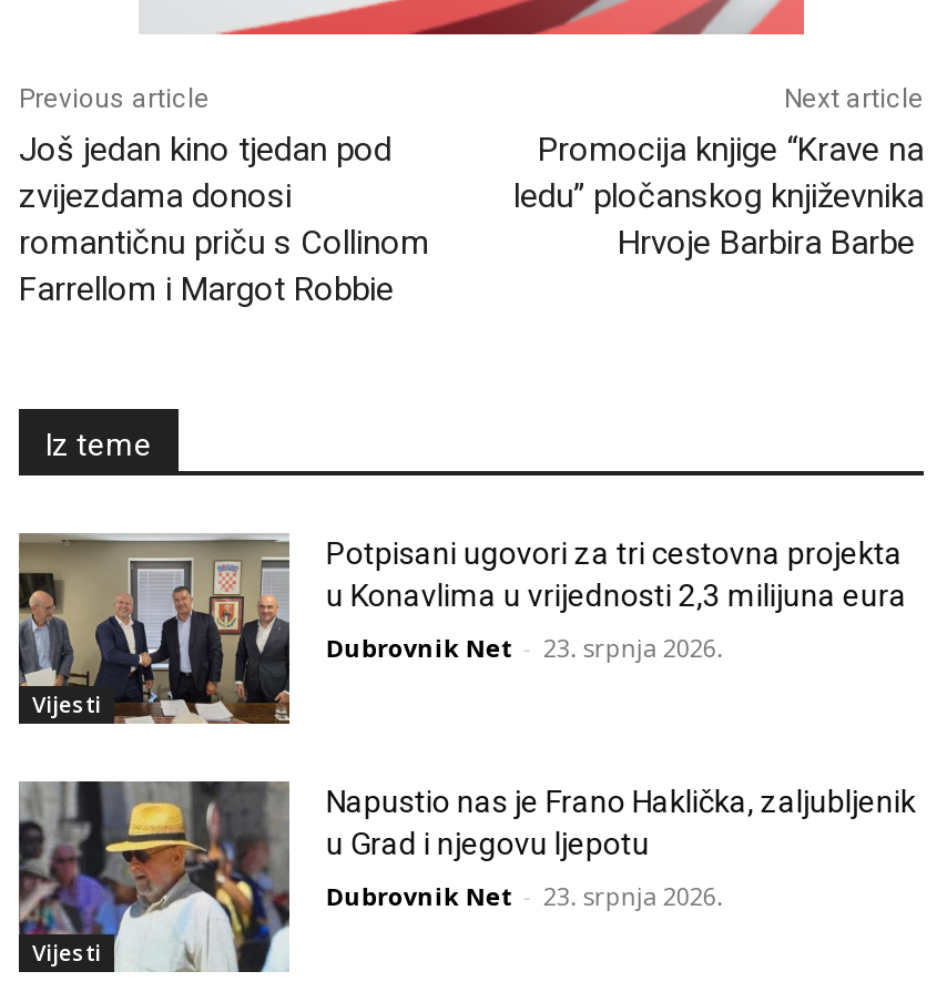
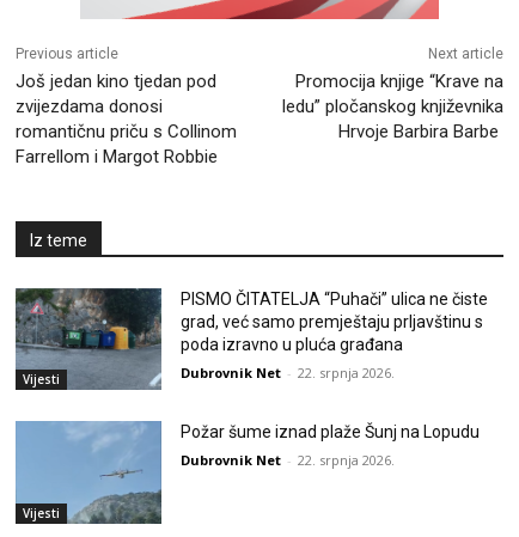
[17,532,907,725] [image] | Potpisani ugovori za tri cestovna projekta | u Konavlima u vrijednosti 2,3 milijuna eura -> [14,287,488,390] [image] | PISMO ČITATELJA “Puhači” ulica ne čiste | grad, već samo premještaju prljavštinu s | poda izravno u pluća građana
[326,631,723,664] Dubrovnik Net - 23. srpnja 2026. -> [181,363,395,381] Dubrovnik Net - 22. srpnja 2026.
[17,780,916,973] [image] | Napustio nas je Frano Haklička, zaljubljenik | u Grad i njegovu ljepotu -> [14,421,480,525] [image] | Požar šume iznad plaže Šunj na Lopudu
[326,879,723,912] Dubrovnik Net - 23. srpnja 2026. -> [181,451,395,469] Dubrovnik Net - 22. srpnja 2026.

